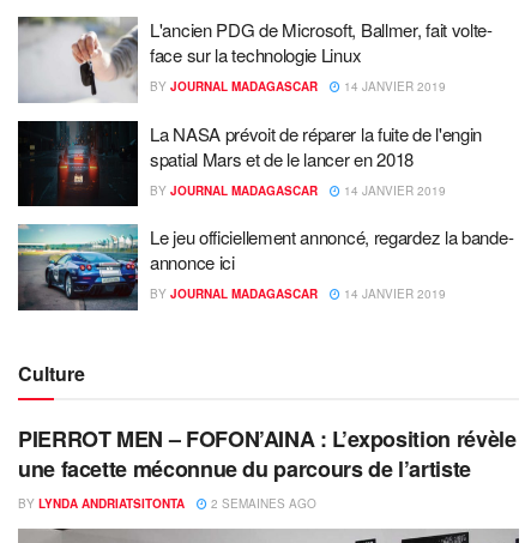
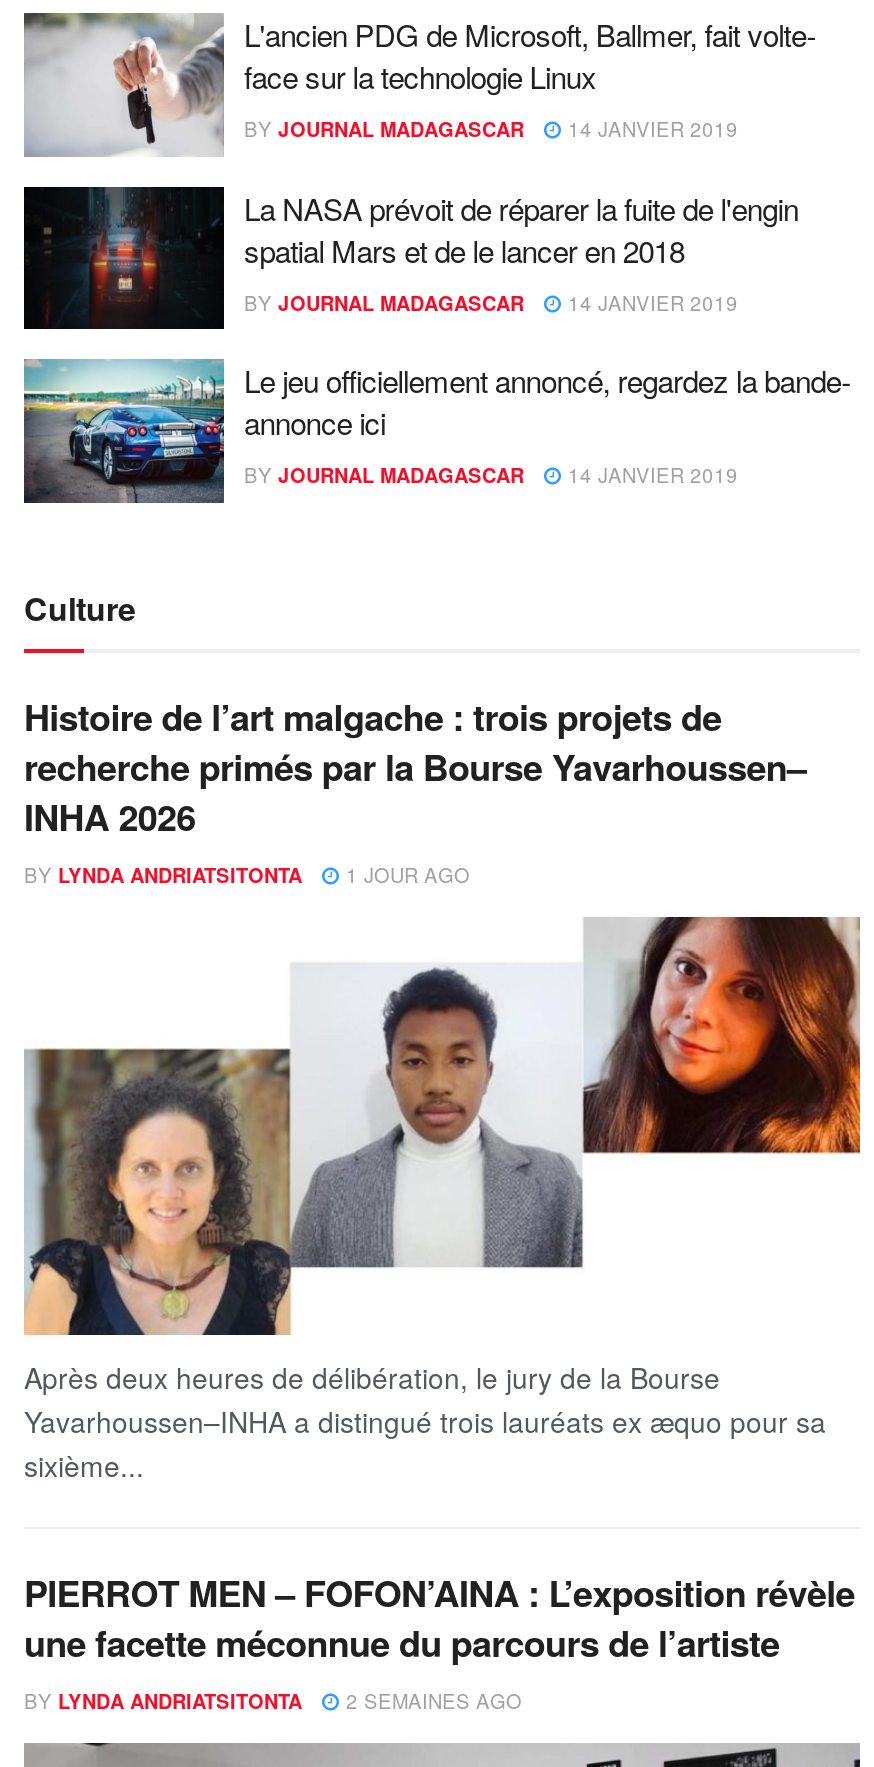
none -> [24,690,806,888] Histoire de l’art malgache : trois projets de | recherche primés par la Bourse Yavarhoussen– | INHA 2026 | BY LYNDA ANDRIATSITONTA | 1 JOUR AGO
none -> [24,903,862,1484] [image] | Après deux heures de délibération, le jury de la Bourse | Yavarhoussen–INHA a distingué trois lauréats ex æquo pour sa | sixième...

